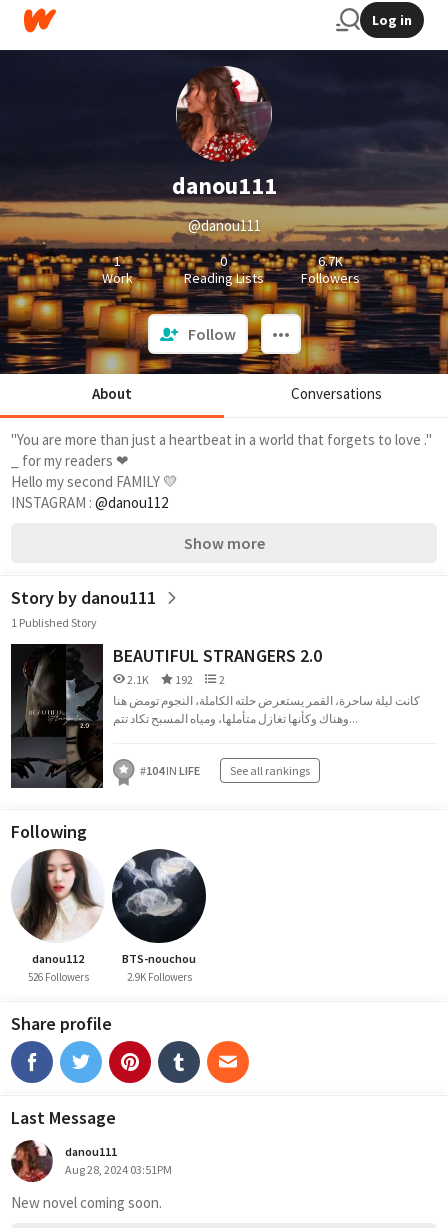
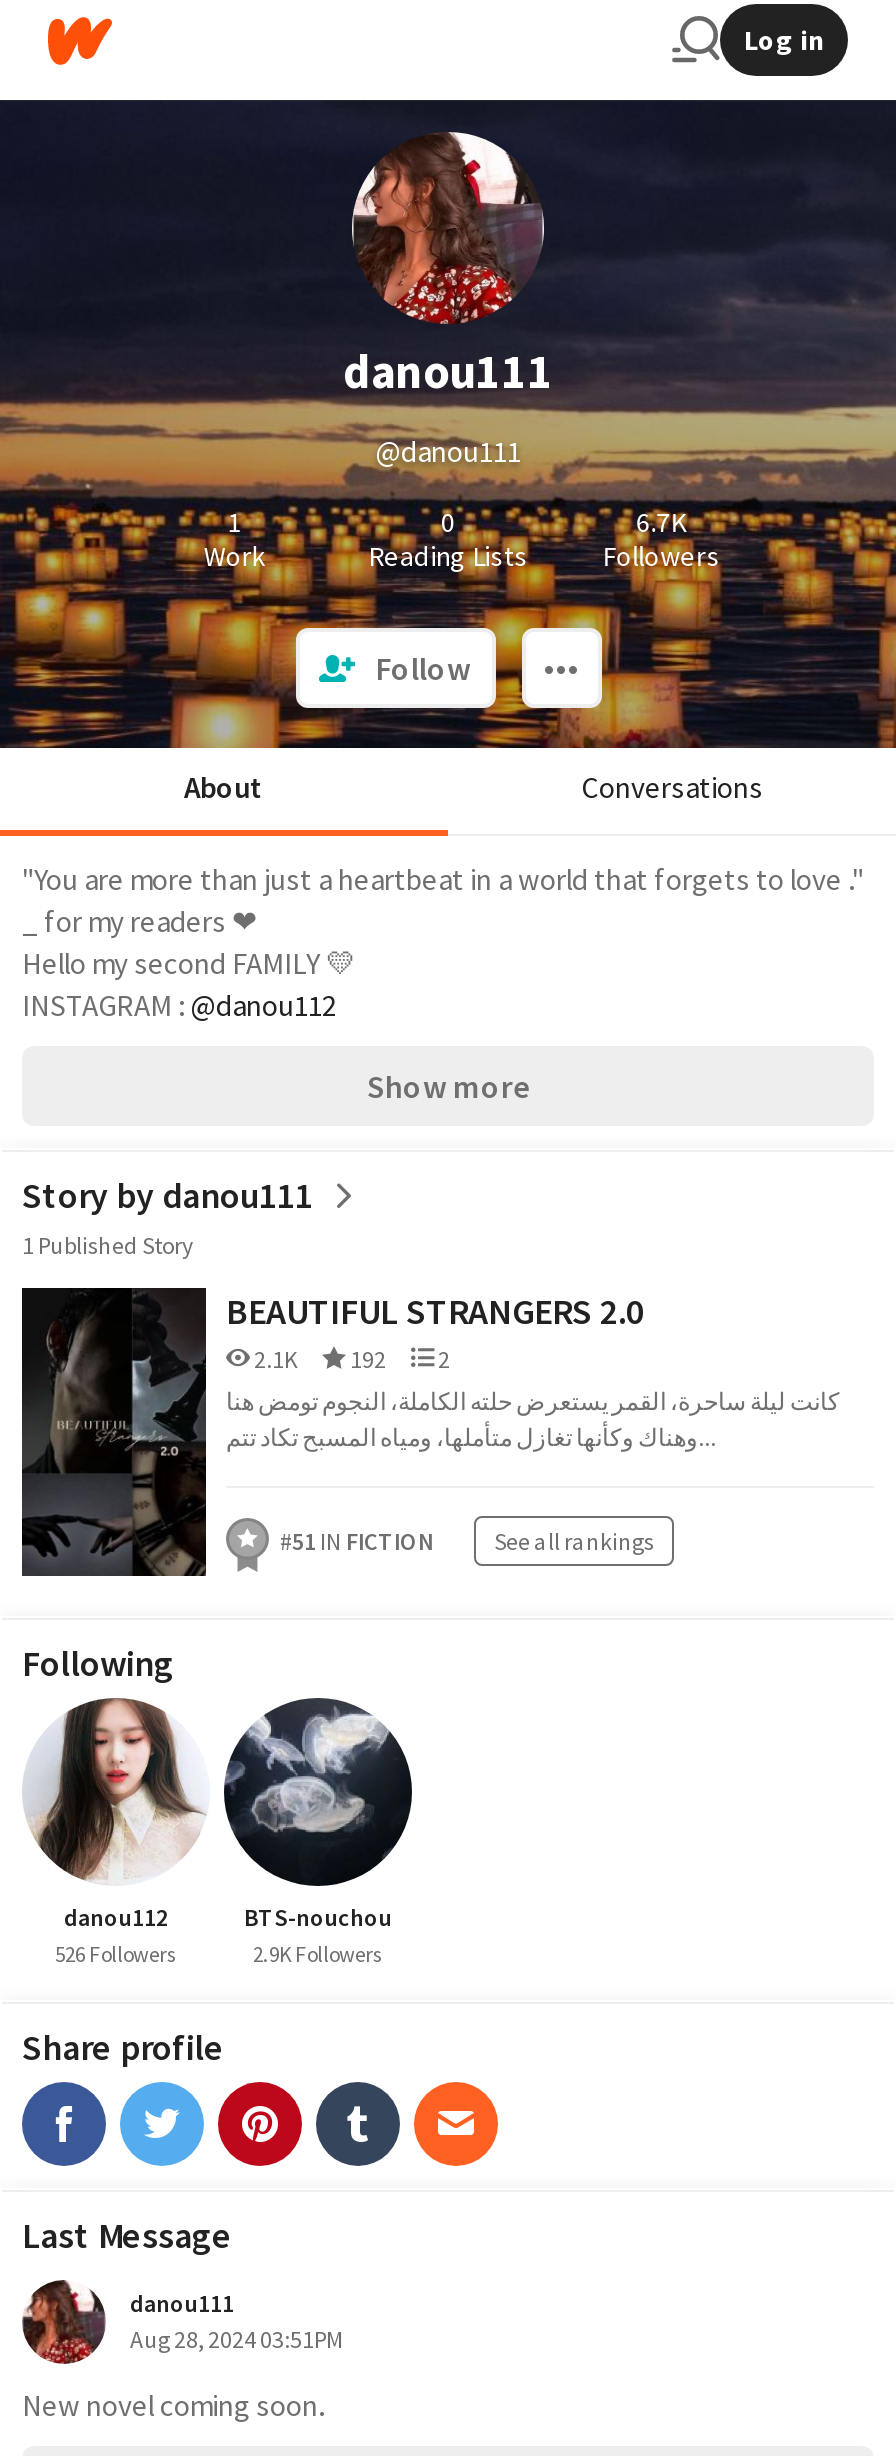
[140,763,310,778] #104 IN LIFE See all rankings -> [280,1526,654,1556] #51 IN FICTION See all rankings

